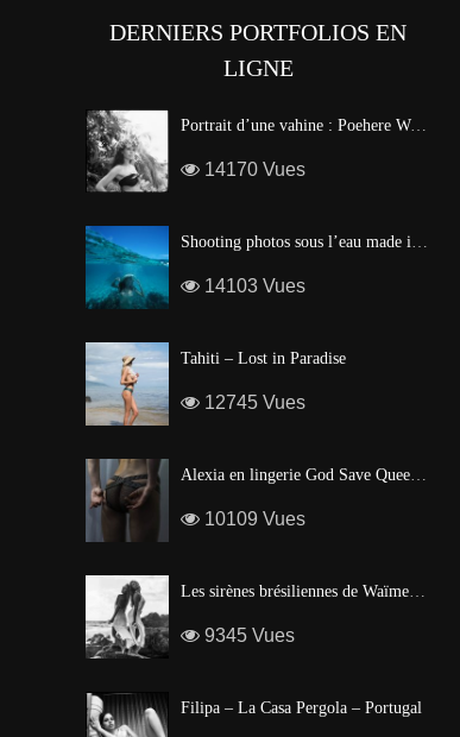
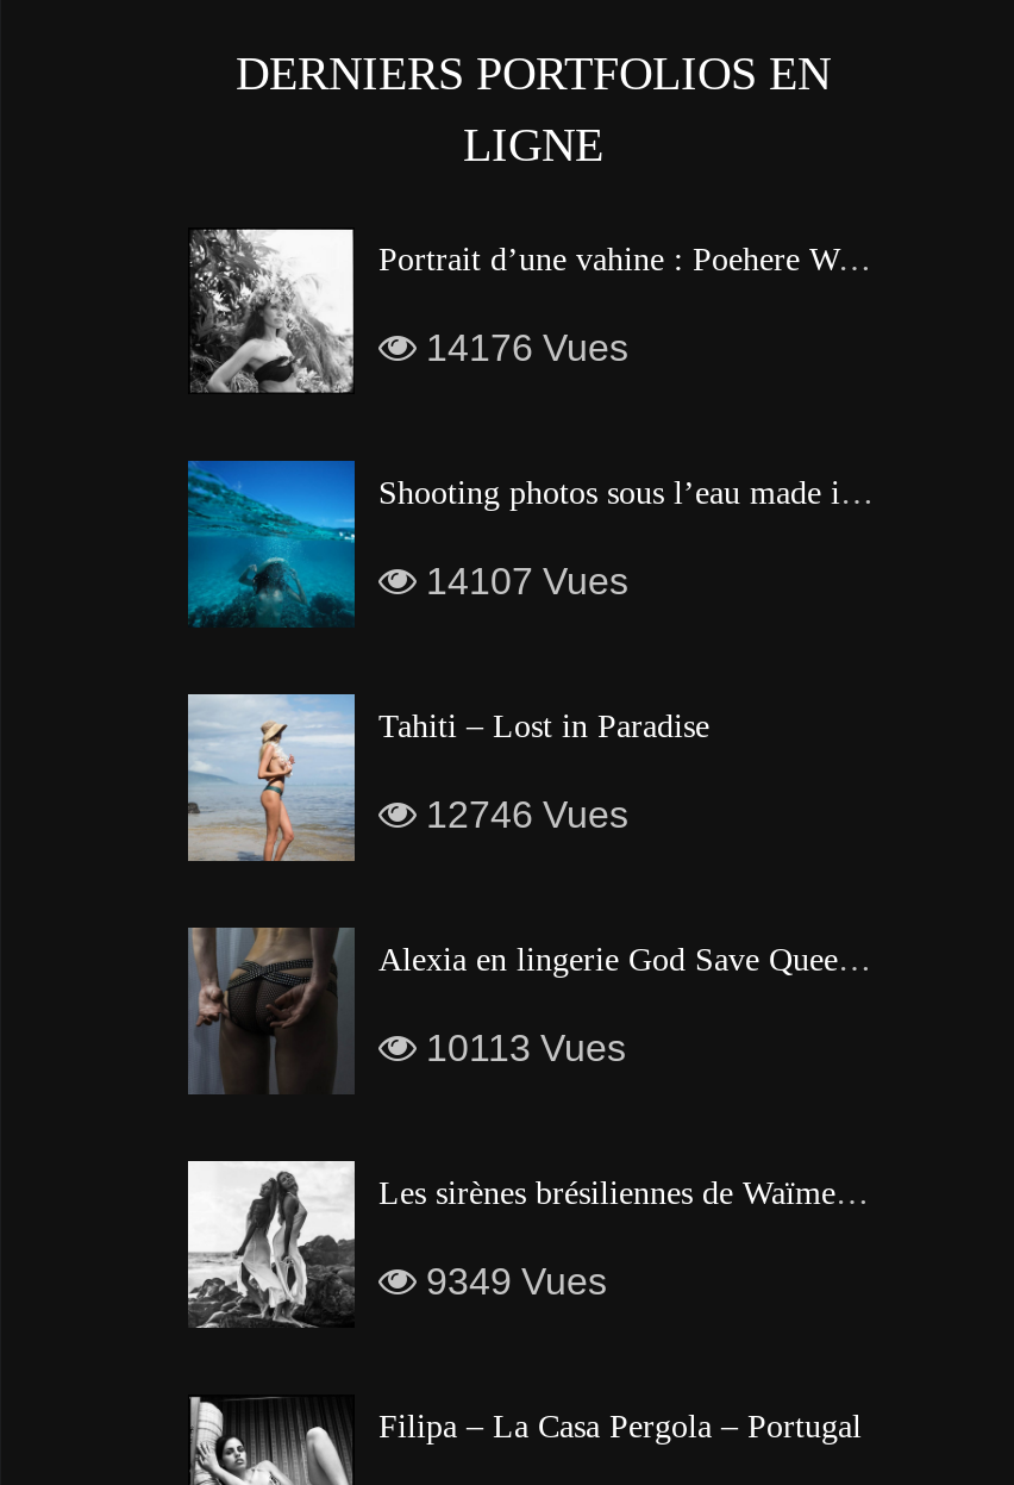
[200,159,305,180] 14170 Vues -> [417,328,628,368] 14176 Vues
[200,276,305,296] 14103 Vues -> [417,561,628,602] 14107 Vues
[200,392,305,413] 12745 Vues -> [417,795,628,835] 12746 Vues
[200,509,305,529] 10109 Vues -> [417,1028,626,1068] 10113 Vues
[200,625,295,646] 9345 Vues -> [417,1261,607,1302] 9349 Vues

